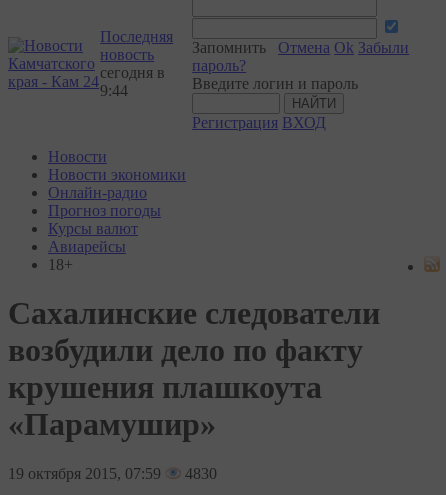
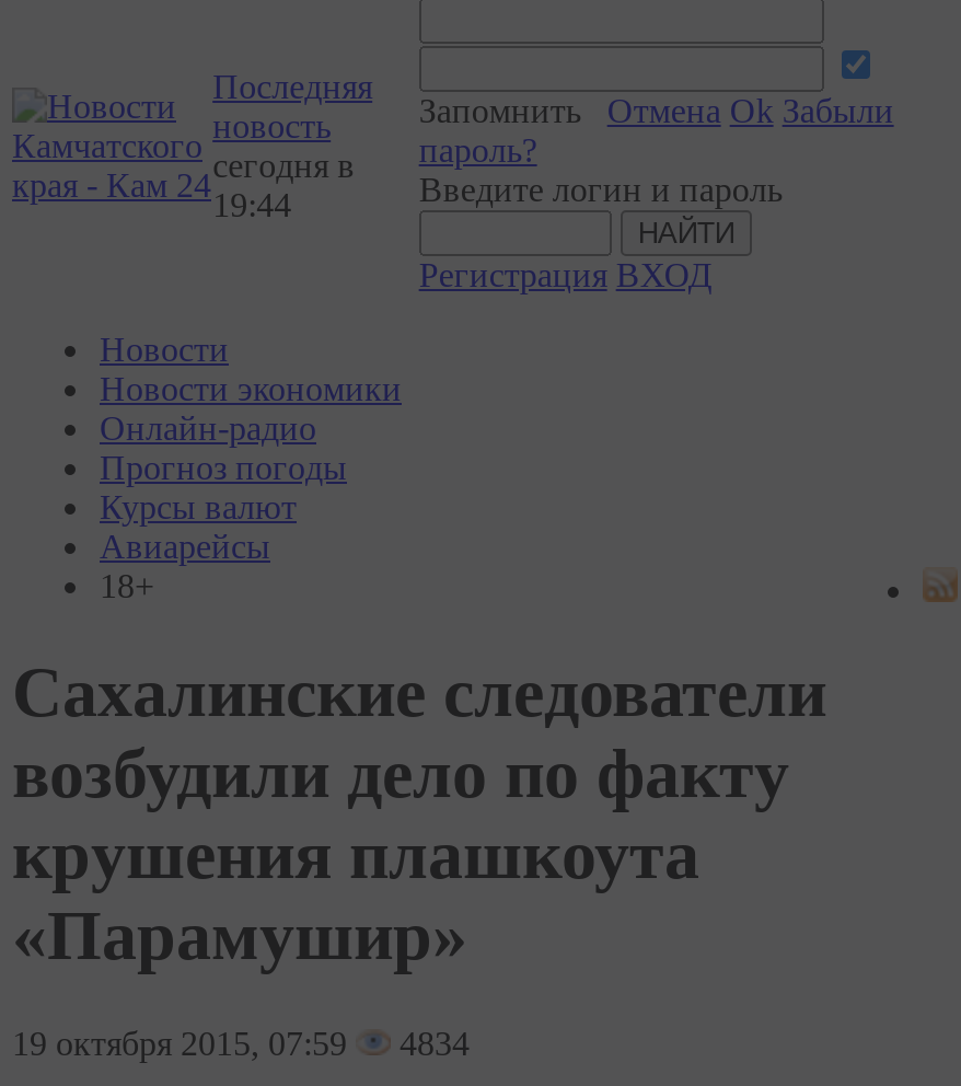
[100,82,128,99] 9:44 -> [213,186,291,223] 19:44
[8,465,217,482] 19 октября 2015, 07:59 4830 -> [12,1024,470,1062] 19 октября 2015, 07:59 4834

